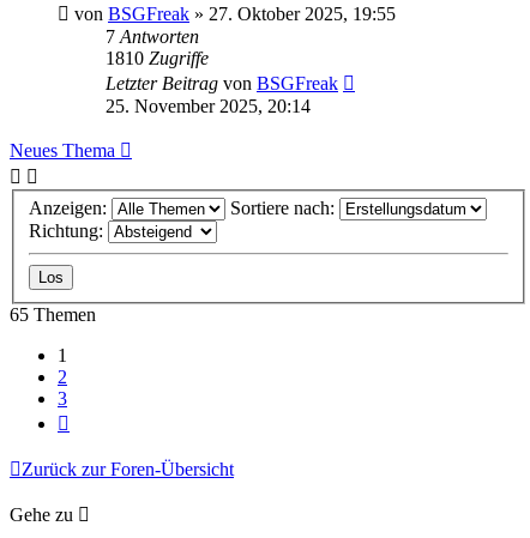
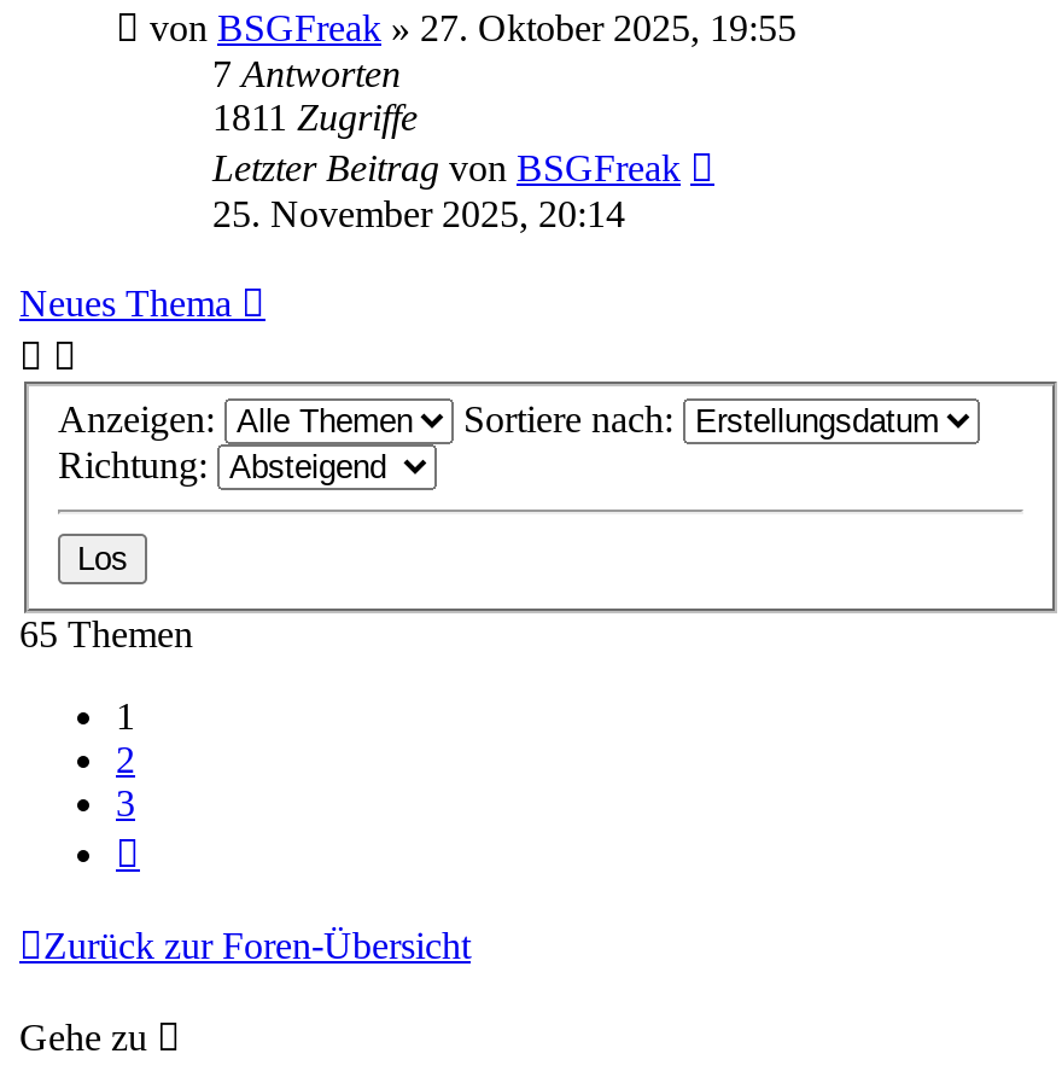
[106,48,209,68] 1810 Zugriffe -> [212,96,418,137] 1811 Zugriffe

